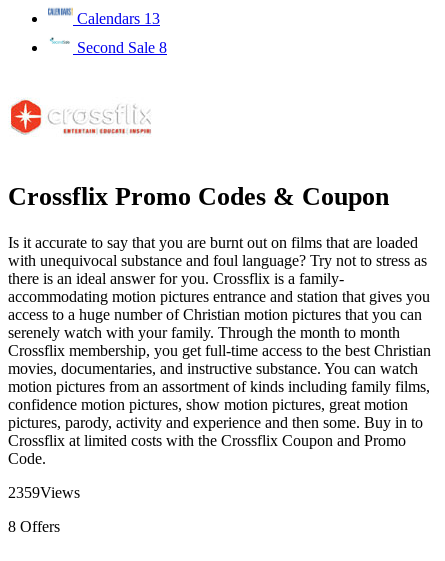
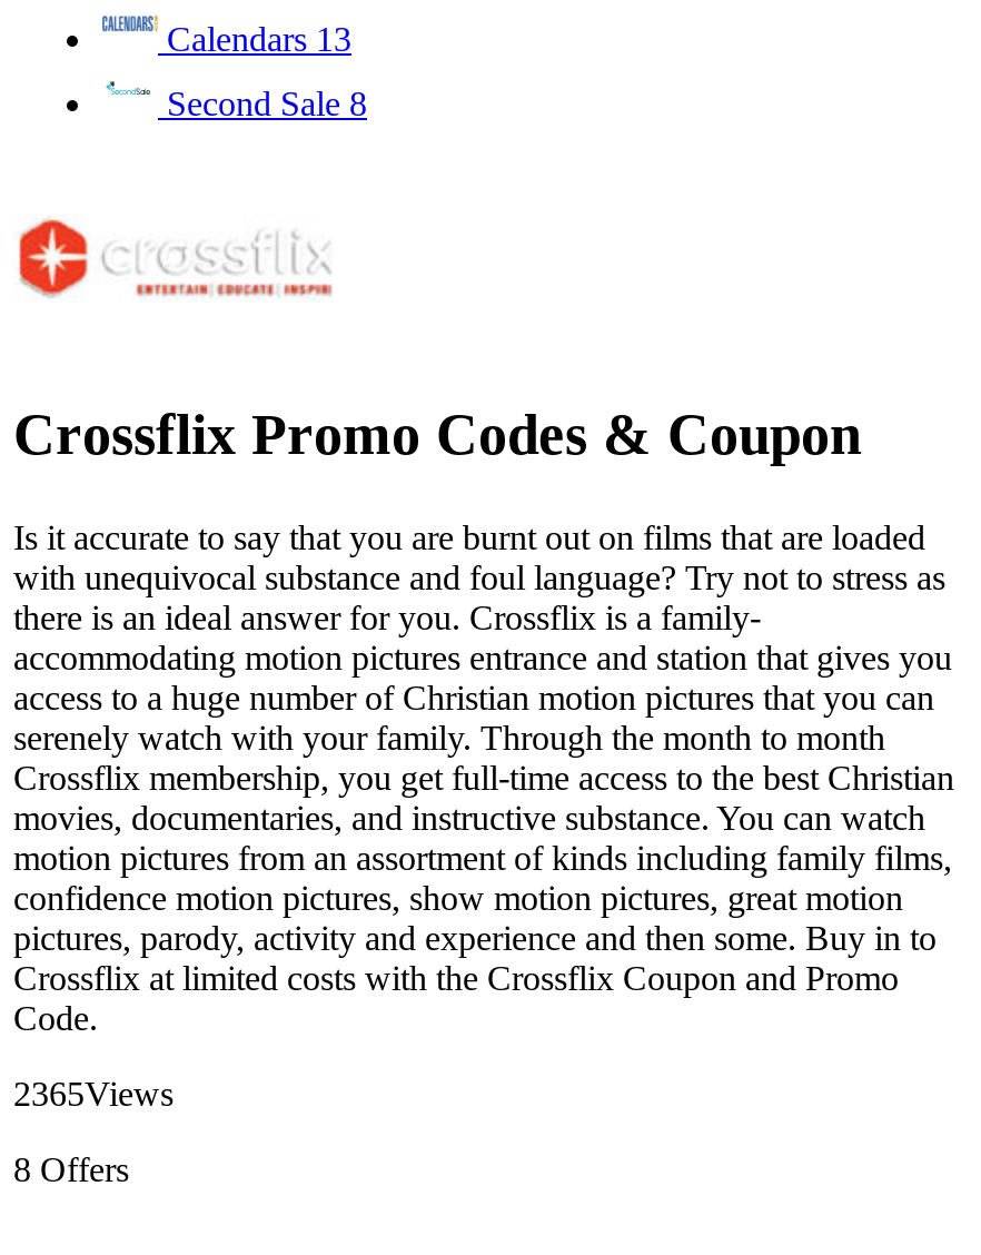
[8,484,80,501] 2359Views -> [13,1074,174,1112] 2365Views

